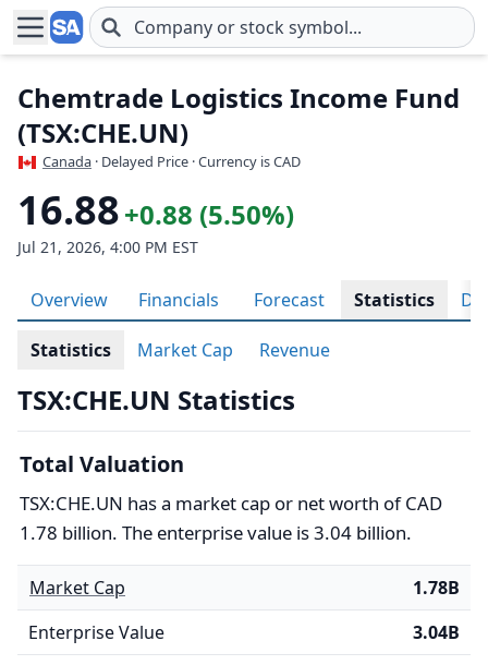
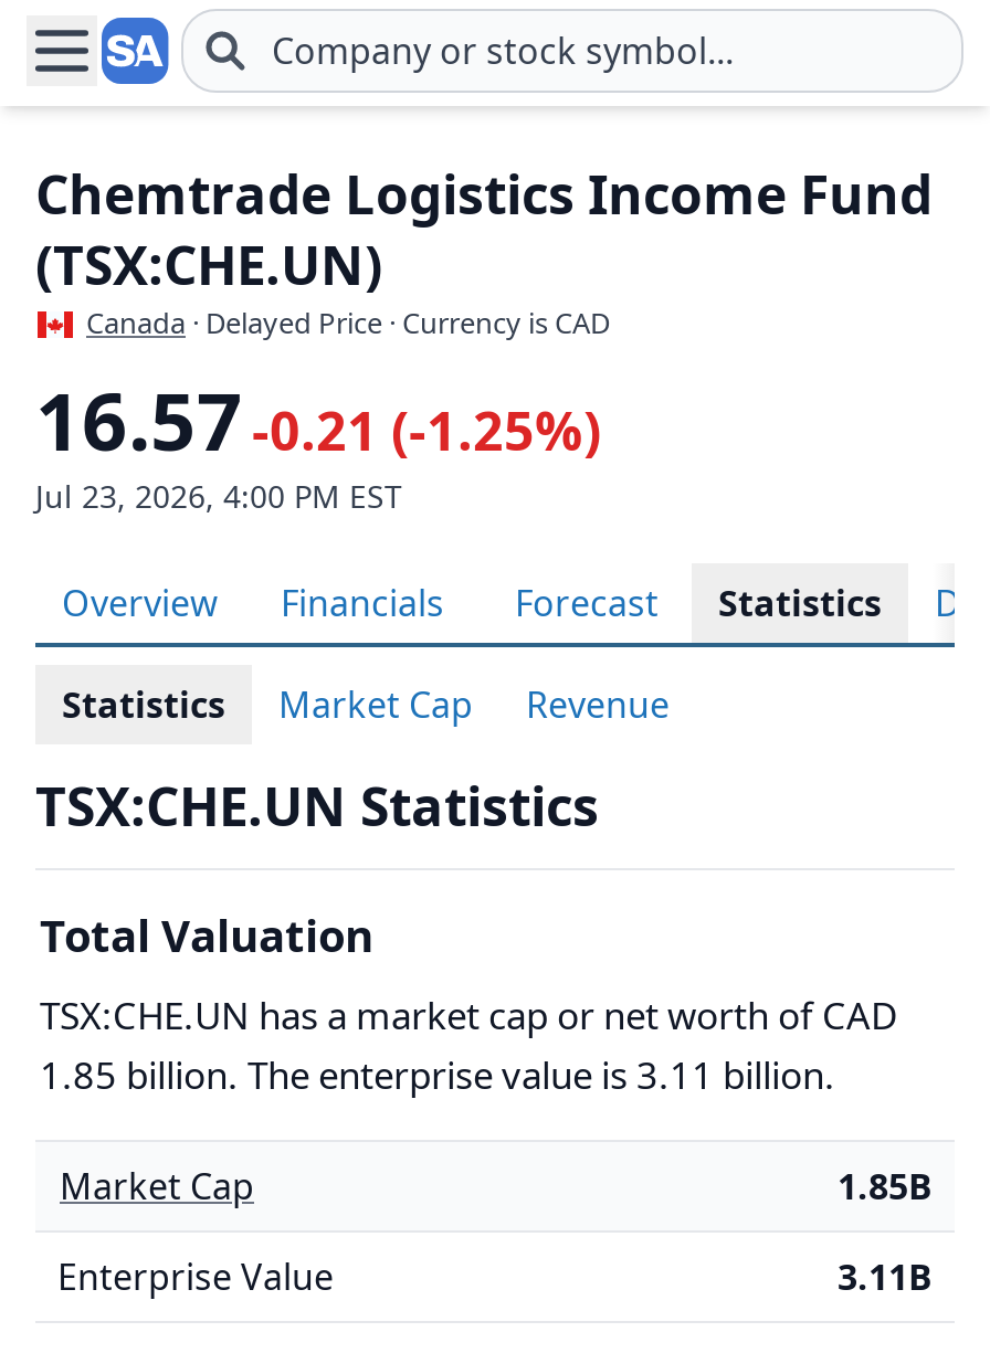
[17,183,294,237] 16.88 +0.88 (5.50%) -> [35,367,601,475] 16.57 -0.21 (-1.25%)
[17,237,198,257] Jul 21, 2026, 4:00 PM EST -> [35,475,402,517] Jul 23, 2026, 4:00 PM EST
[20,520,412,545] 1.78 billion. The enterprise value is 3.04 billion. -> [40,1049,835,1100] 1.85 billion. The enterprise value is 3.11 billion.
[413,576,460,600] 1.78B -> [838,1162,933,1211] 1.85B
[413,620,460,644] 3.04B -> [838,1252,933,1301] 3.11B

